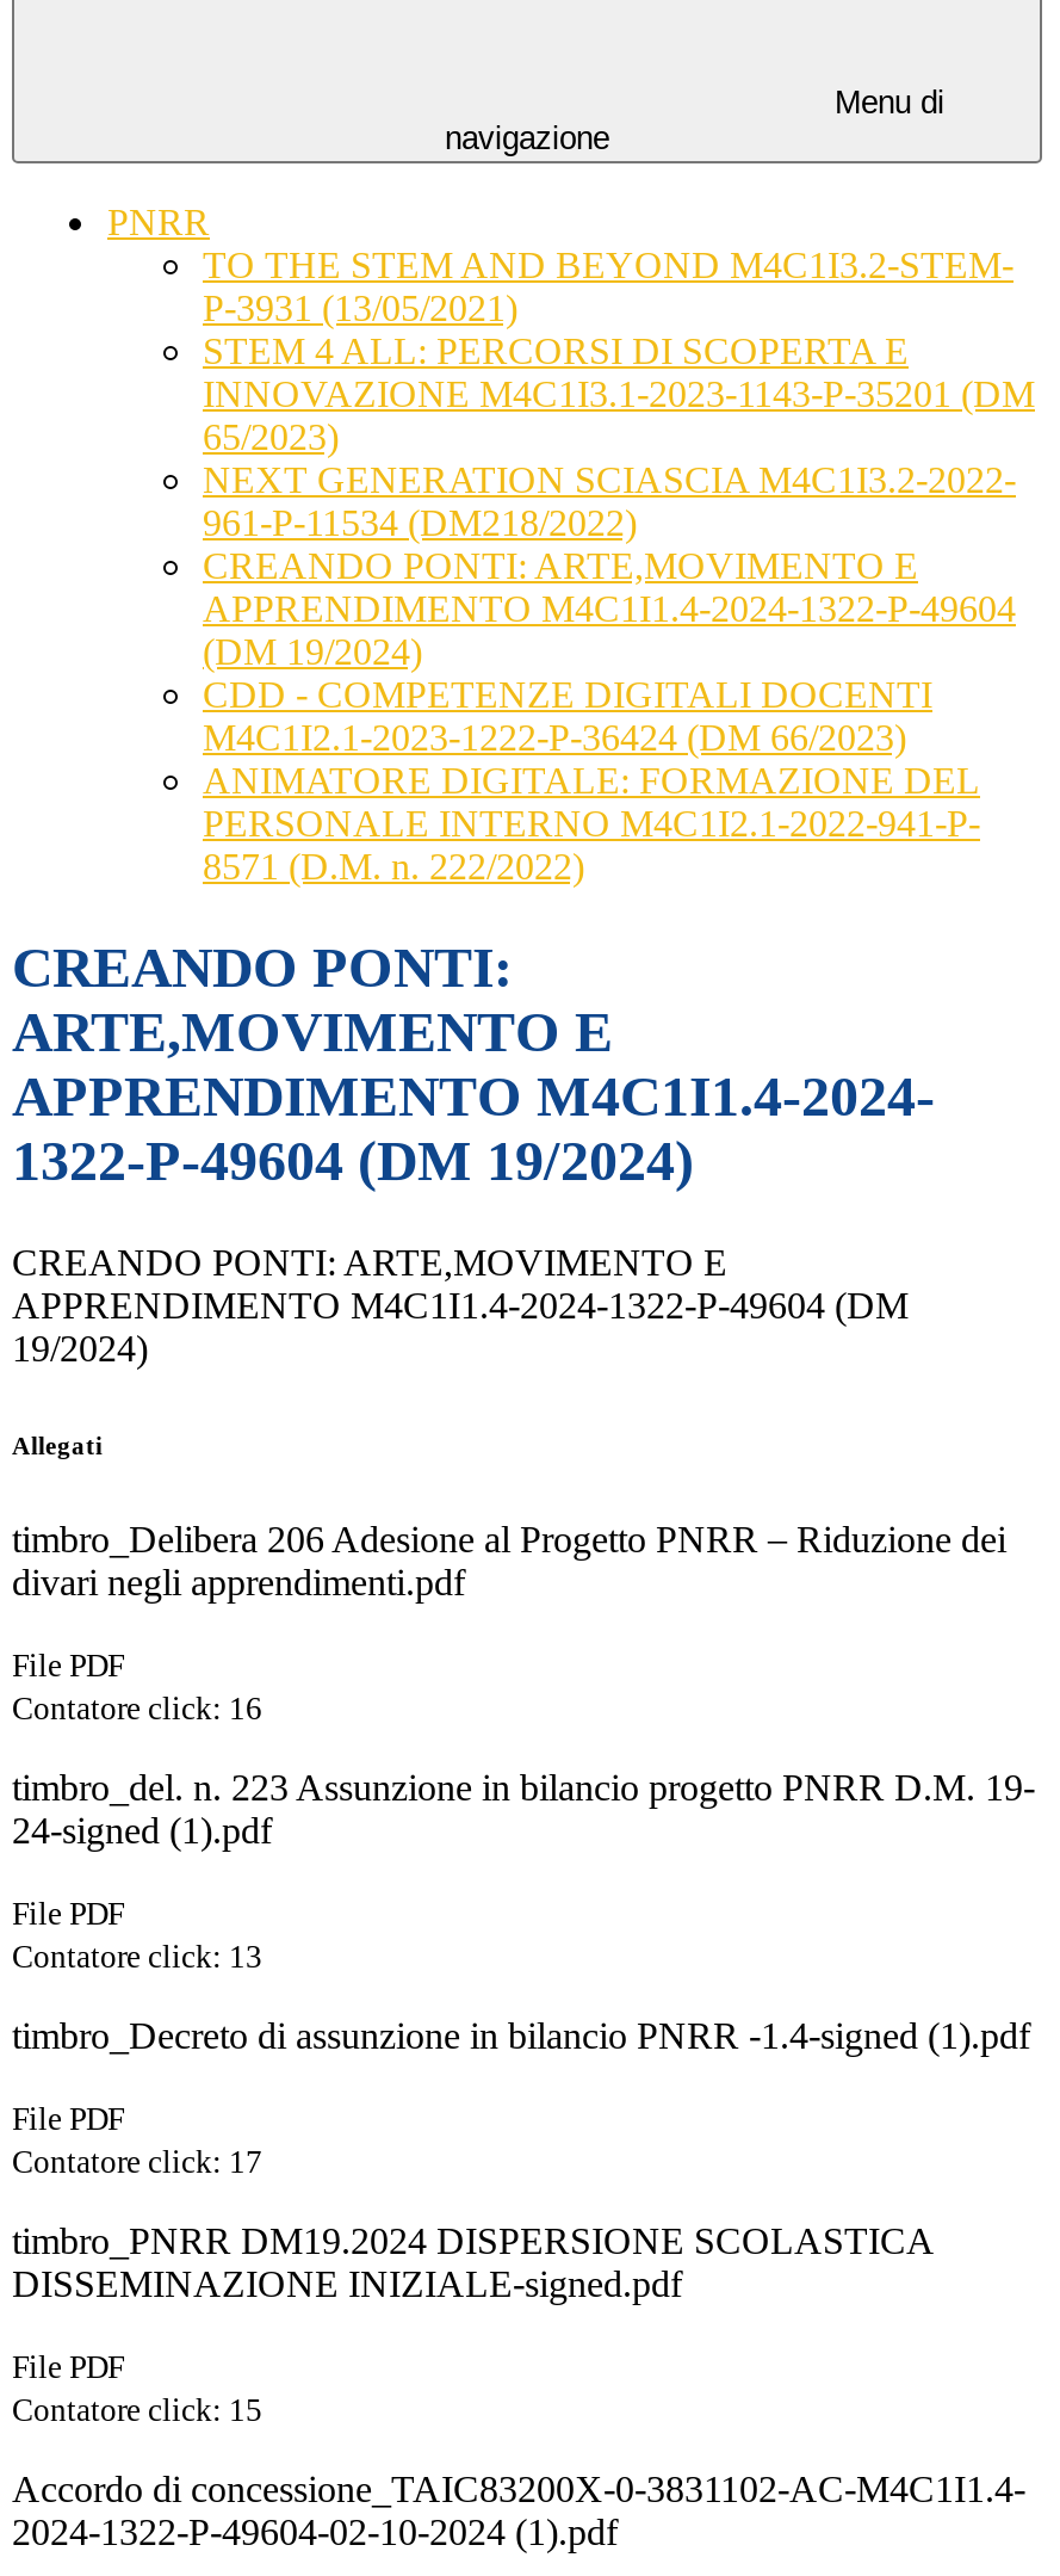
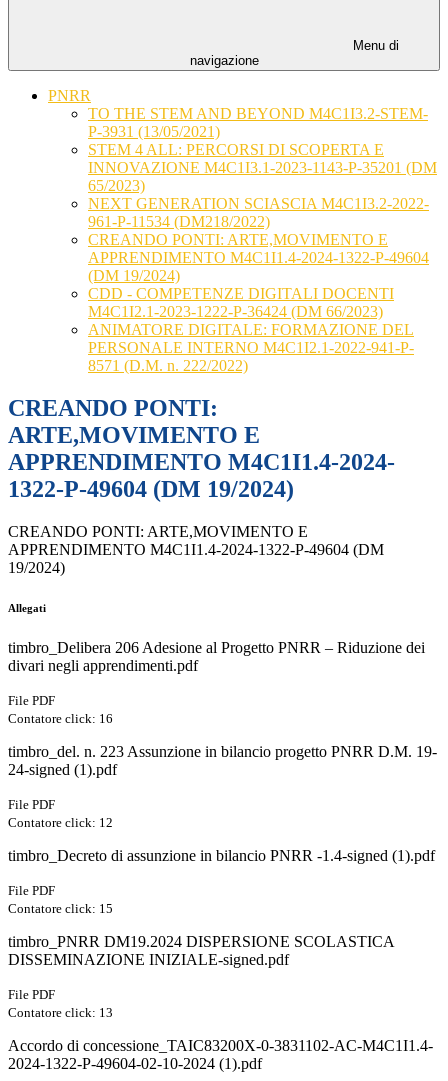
moved [12,1939,262,1975] -> [8,1005,113,1020]: Contatore click: 13
none -> [8,815,113,830] Contatore click: 12
[12,2144,262,2180] Contatore click: 17 -> none
moved [12,2392,262,2428] -> [8,901,113,916]: Contatore click: 15

